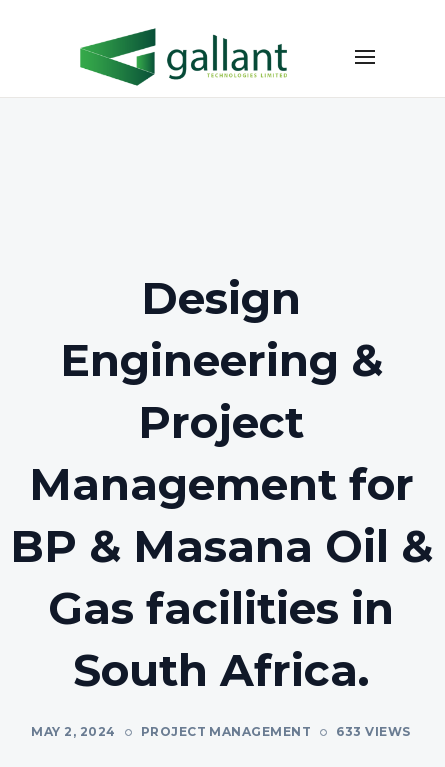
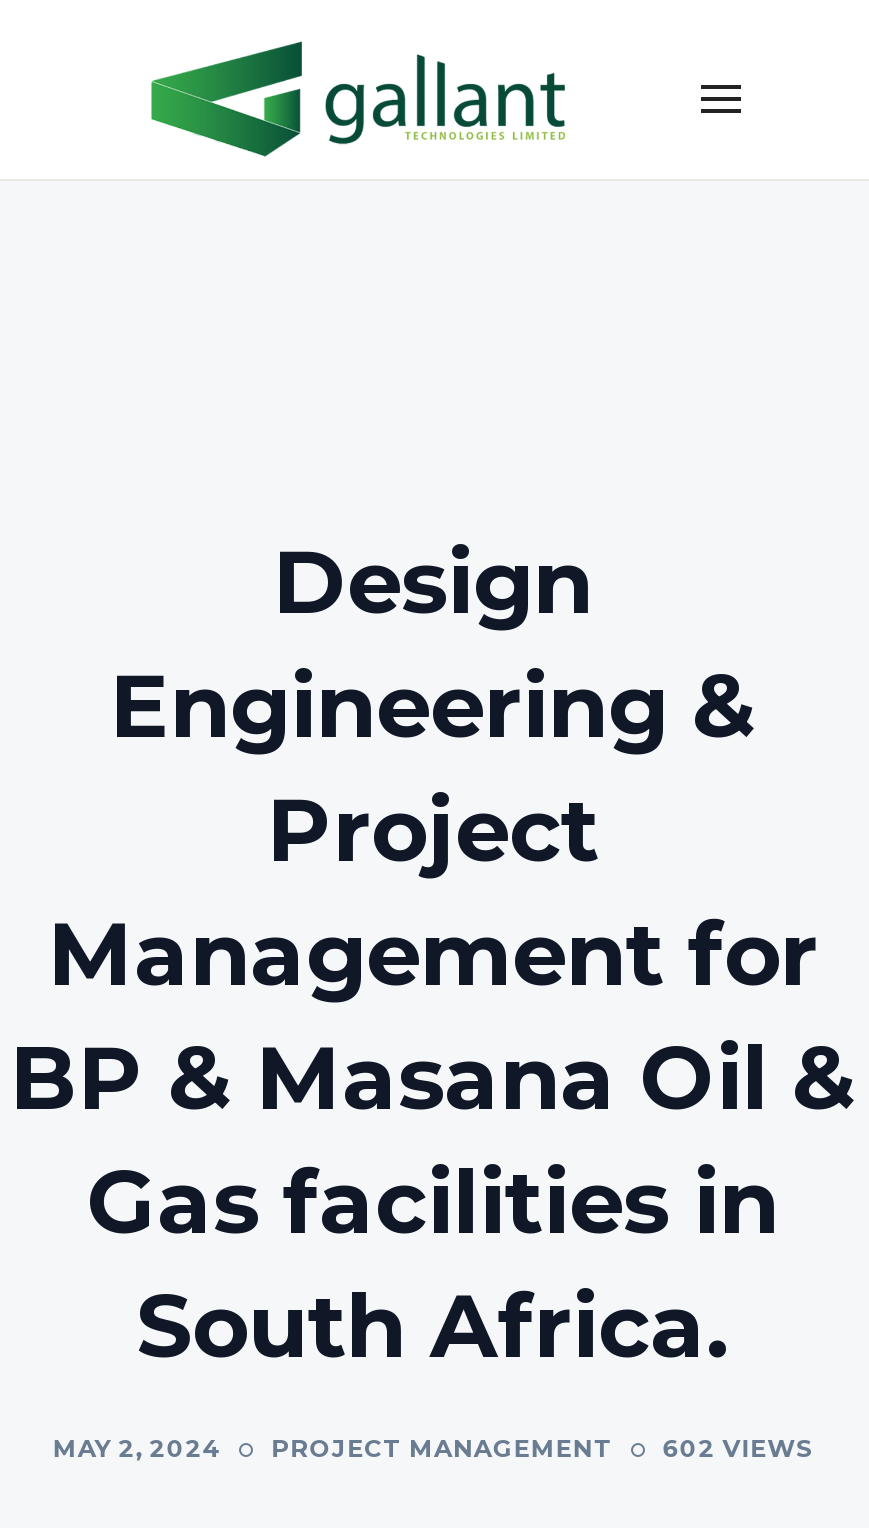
[31,724,411,739] MAY 2, 2024 PROJECT MANAGEMENT 633 VIEWS -> [53,1433,813,1463] MAY 2, 2024 PROJECT MANAGEMENT 602 VIEWS

